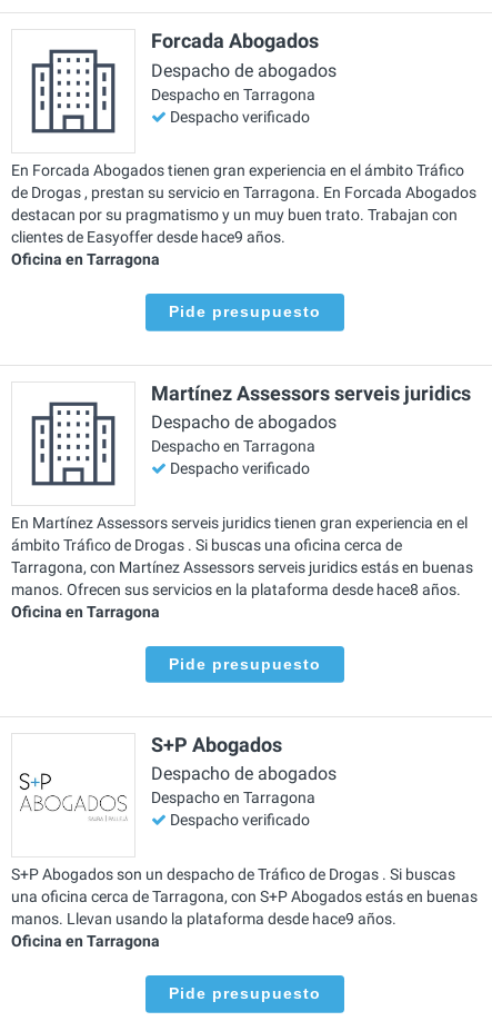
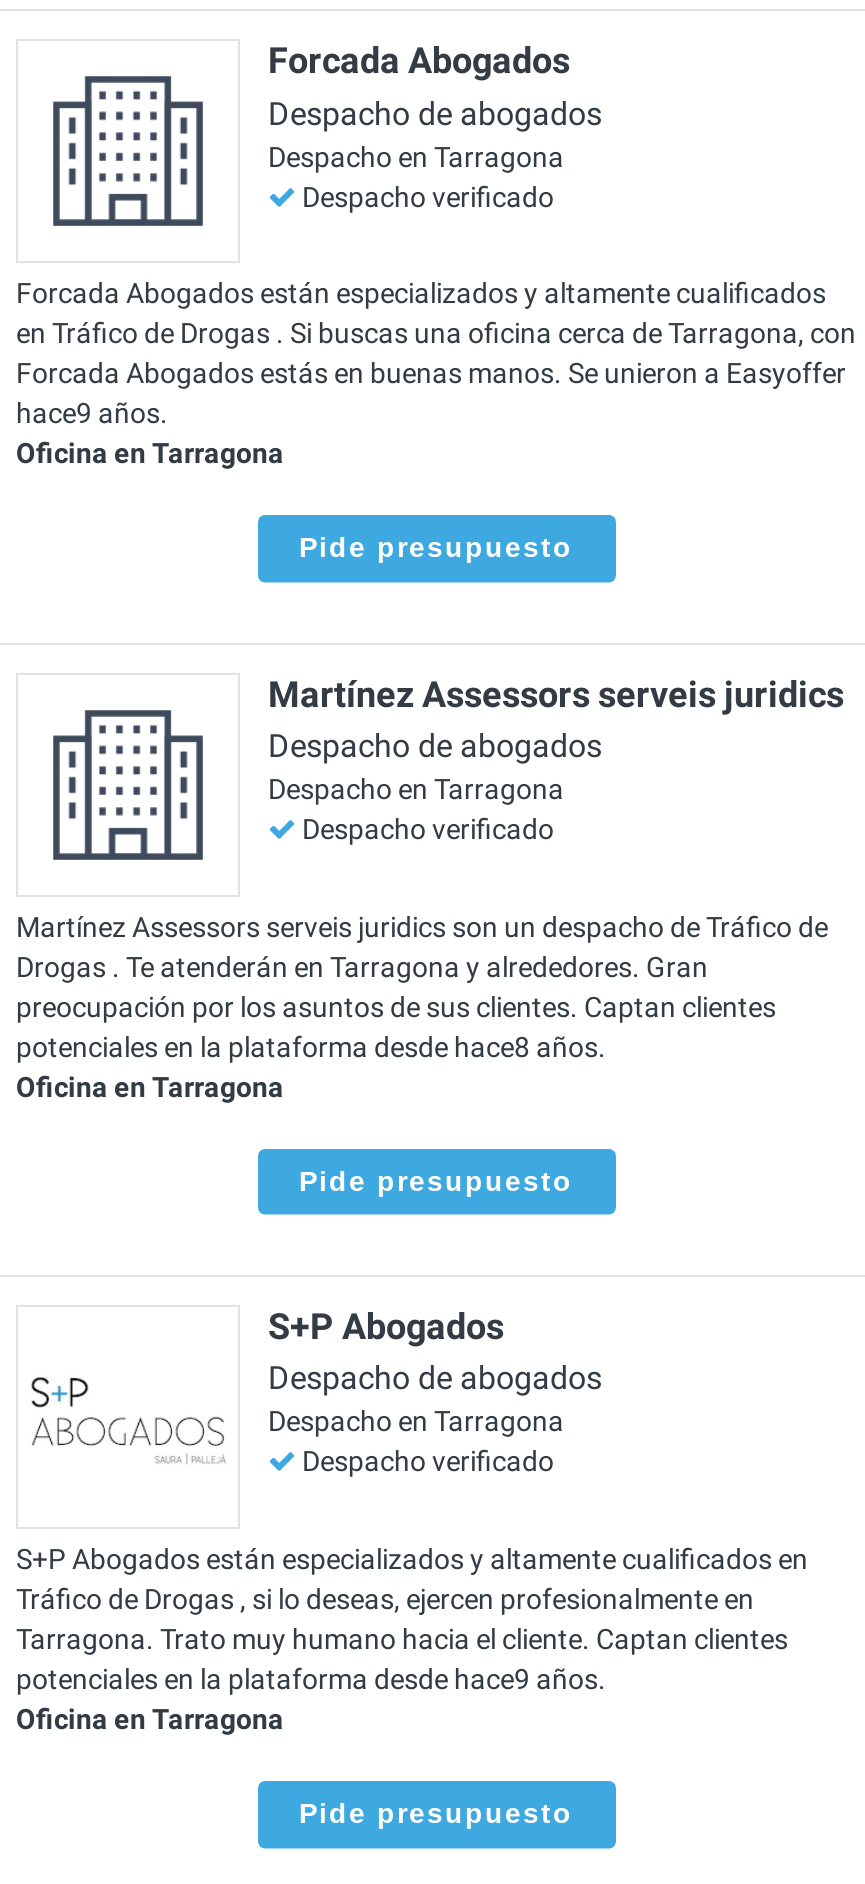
[11,161,476,246] En Forcada Abogados tienen gran experiencia en el ámbito Tráfico | de Drogas , prestan su servicio en Tarragona. En Forcada Abogados | destacan por su pragmatismo y un muy buen trato. Trabajan con | clientes de Easyoffer desde hace9 años. -> [16,277,856,429] Forcada Abogados están especializados y altamente cualificados | en Tráfico de Drogas . Si buscas una oficina cerca de Tarragona, con | Forcada Abogados estás en buenas manos. Se unieron a Easyoffer | hace9 años.
[11,513,473,598] En Martínez Assessors serveis juridics tienen gran experiencia en el | ámbito Tráfico de Drogas . Si buscas una oficina cerca de | Tarragona, con Martínez Assessors serveis juridics estás en buenas | manos. Ofrecen sus servicios en la plataforma desde hace8 años. -> [16,910,828,1062] Martínez Assessors serveis juridics son un despacho de Tráfico de | Drogas . Te atenderán en Tarragona y alrededores. Gran | preocupación por los asuntos de sus clientes. Captan clientes | potenciales en la plataforma desde hace8 años.
[11,865,478,928] S+P Abogados son un despacho de Tráfico de Drogas . Si buscas | una oficina cerca de Tarragona, con S+P Abogados estás en buenas | manos. Llevan usando la plataforma desde hace9 años. -> [16,1543,808,1695] S+P Abogados están especializados y altamente cualificados en | Tráfico de Drogas , si lo deseas, ejercen profesionalmente en | Tarragona. Trato muy humano hacia el cliente. Captan clientes | potenciales en la plataforma desde hace9 años.

